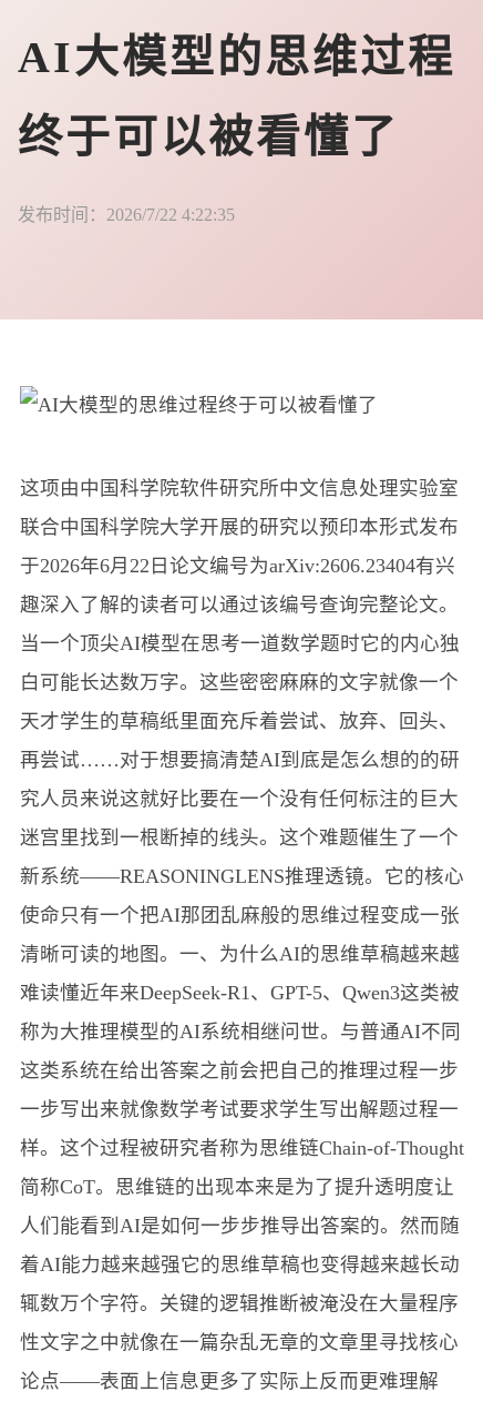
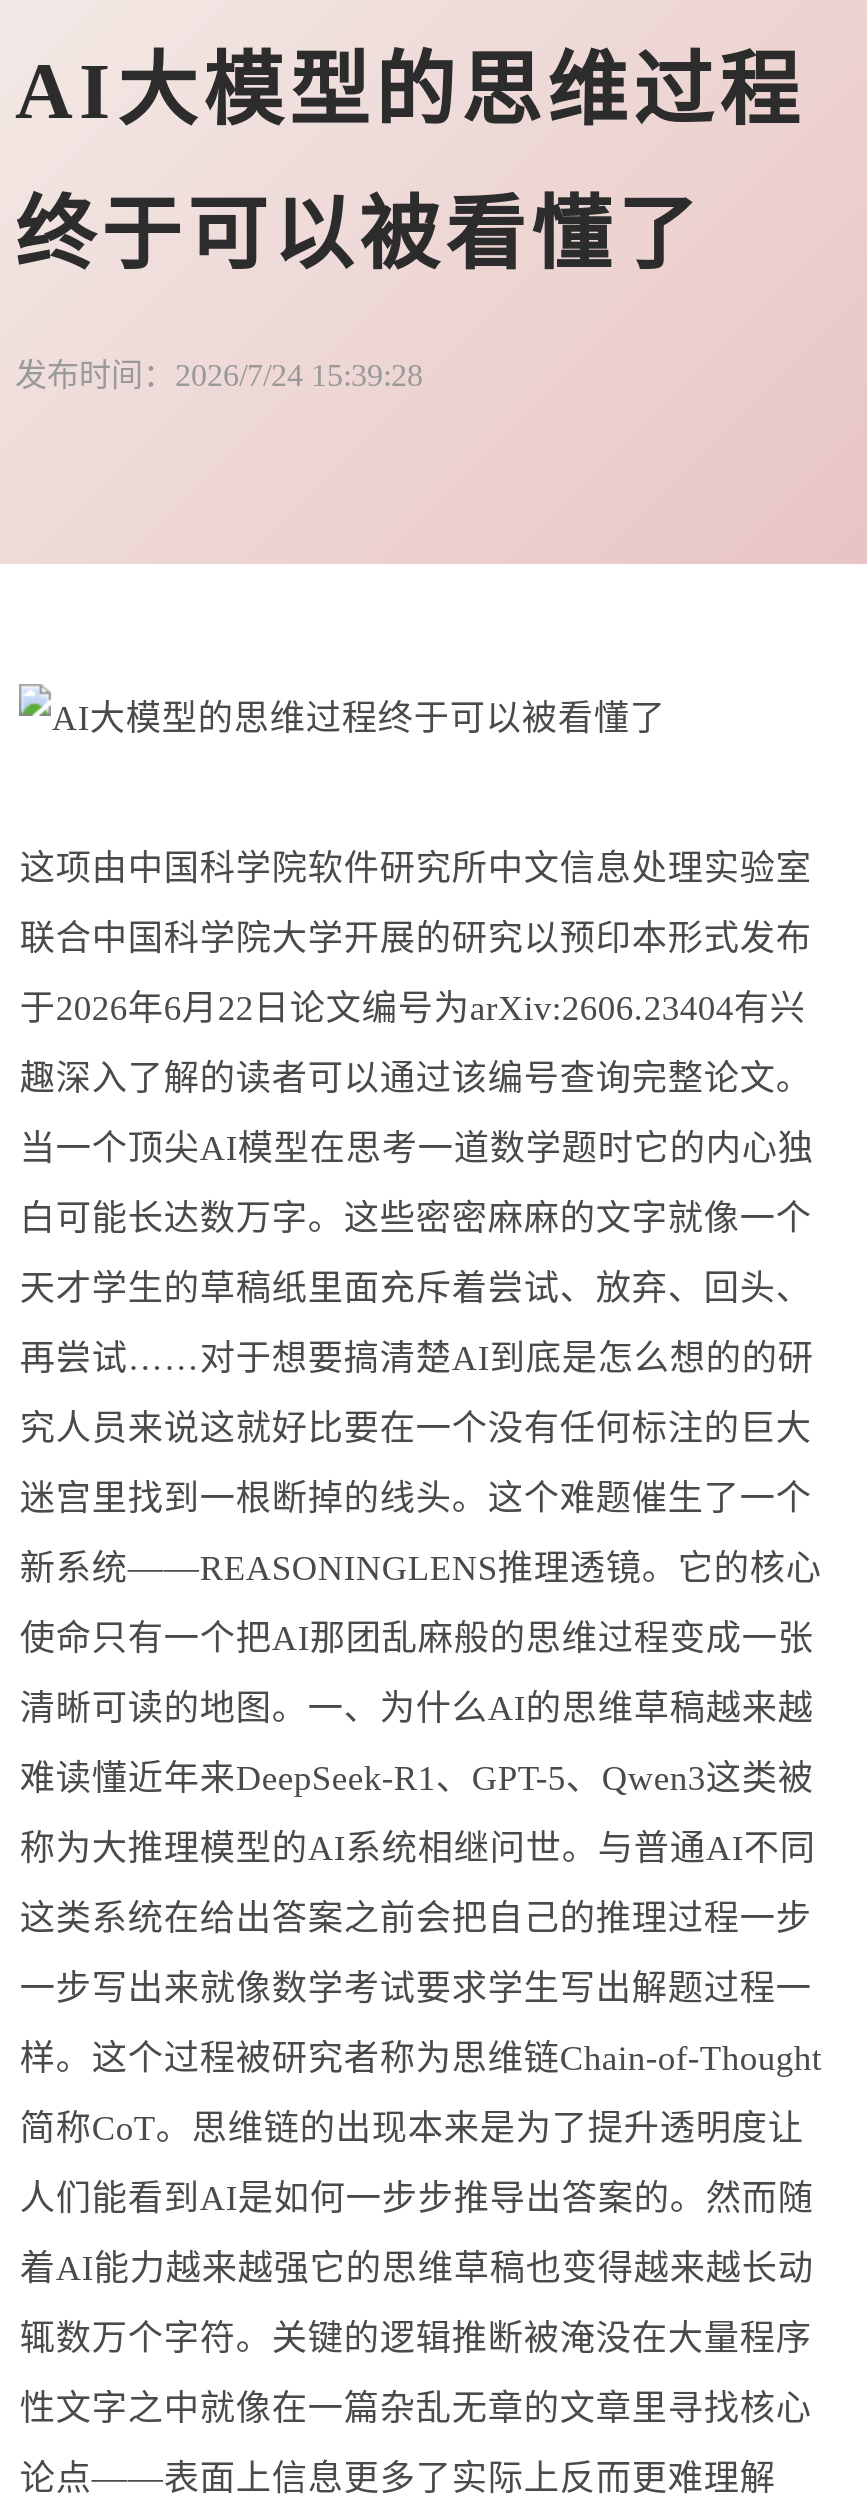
[18,205,235,224] 发布时间：2026/7/22 4:22:35 -> [15,358,423,392] 发布时间：2026/7/24 15:39:28

